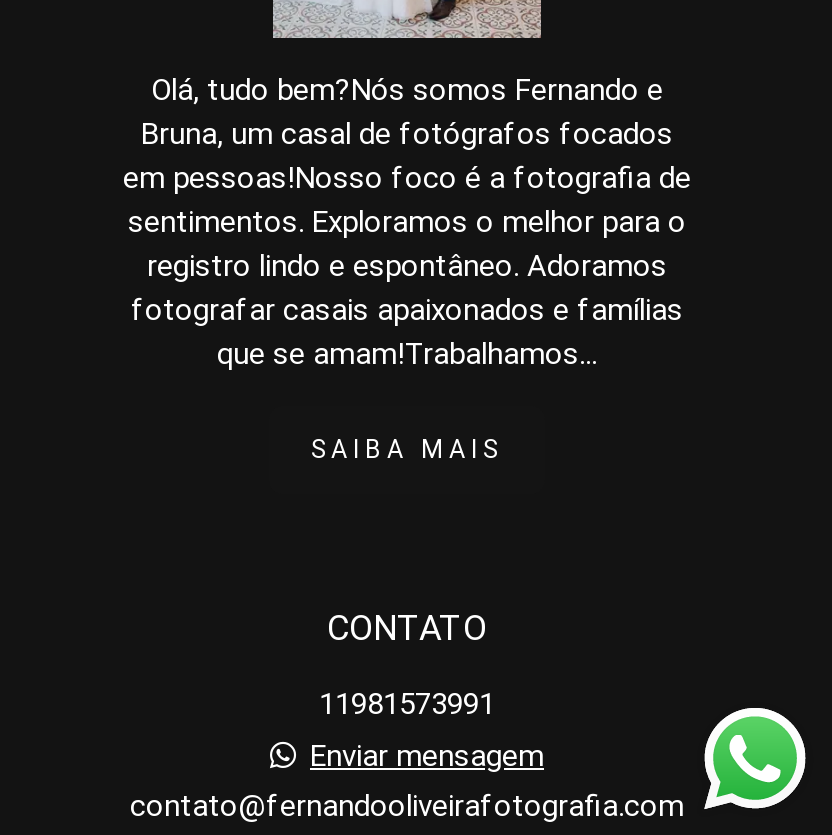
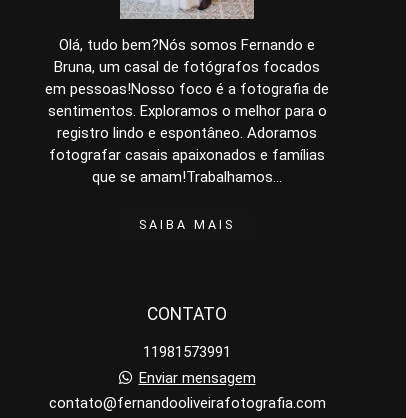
[701,706,809,812] [image] -> none

